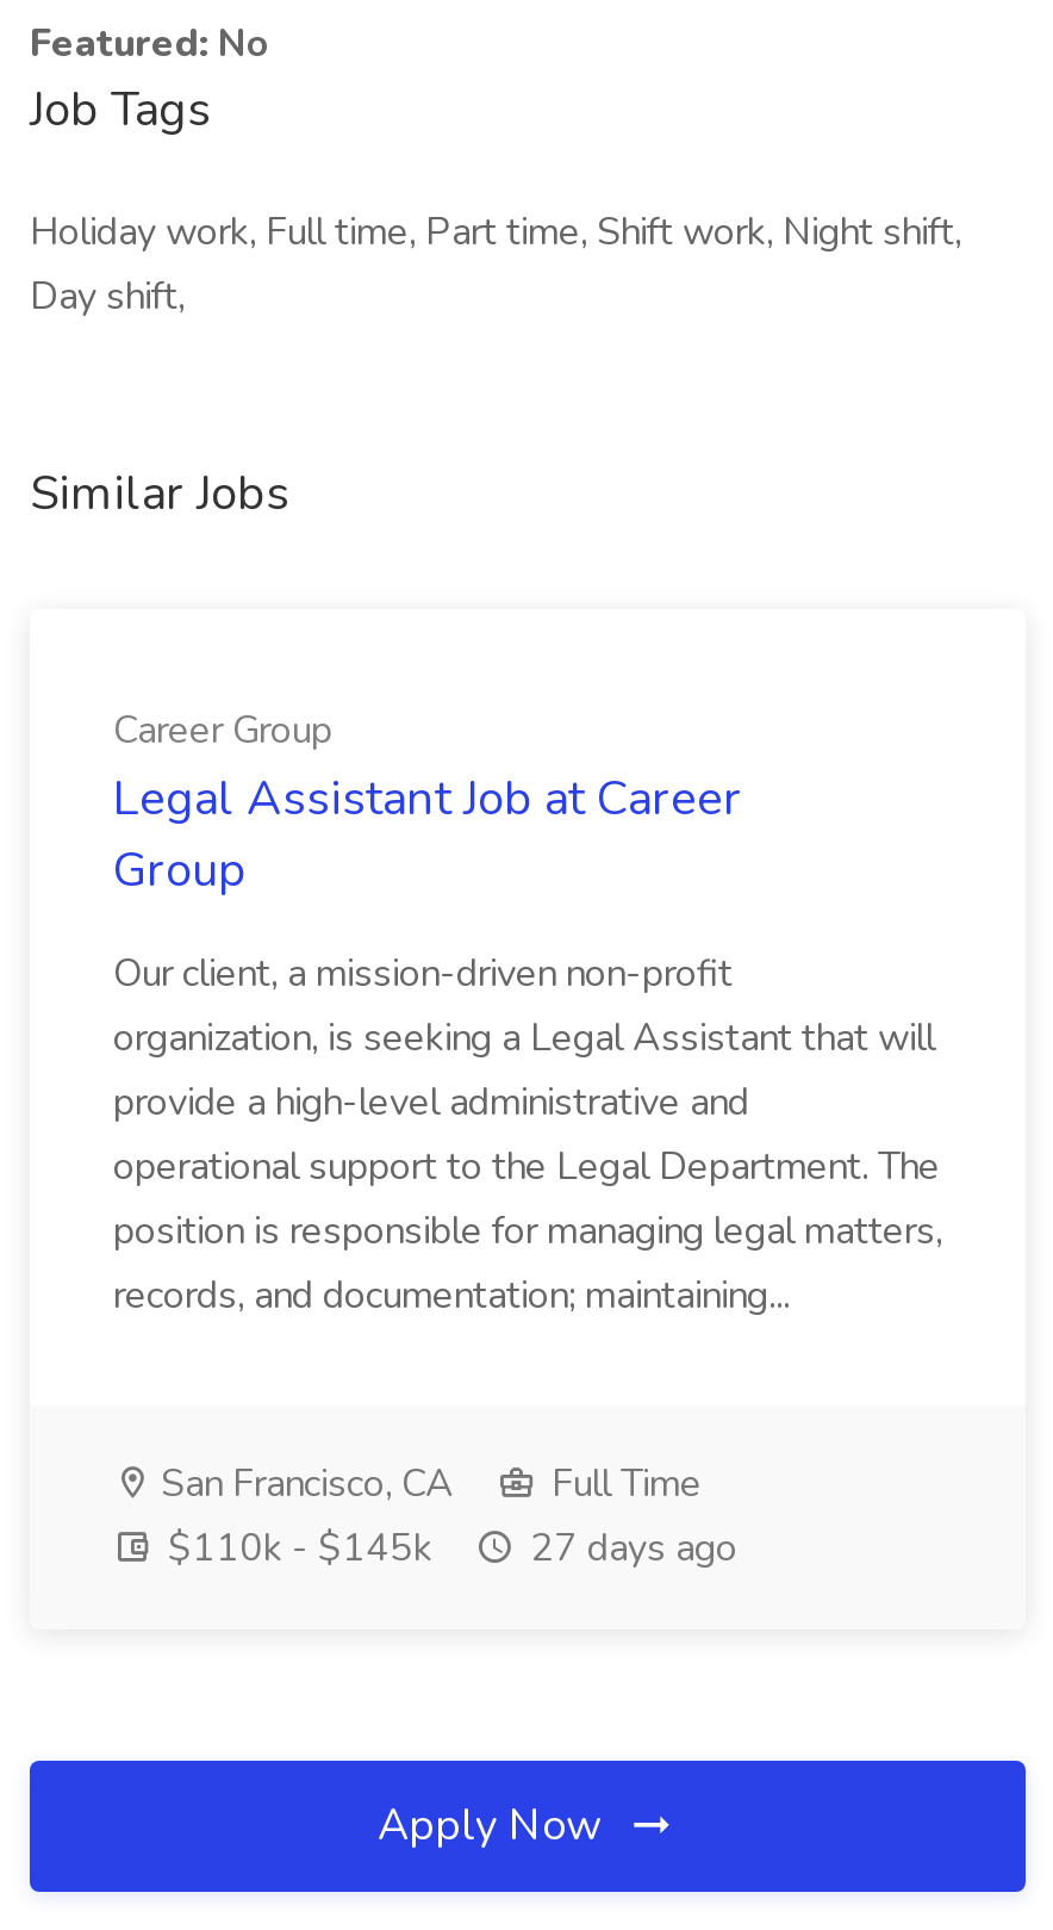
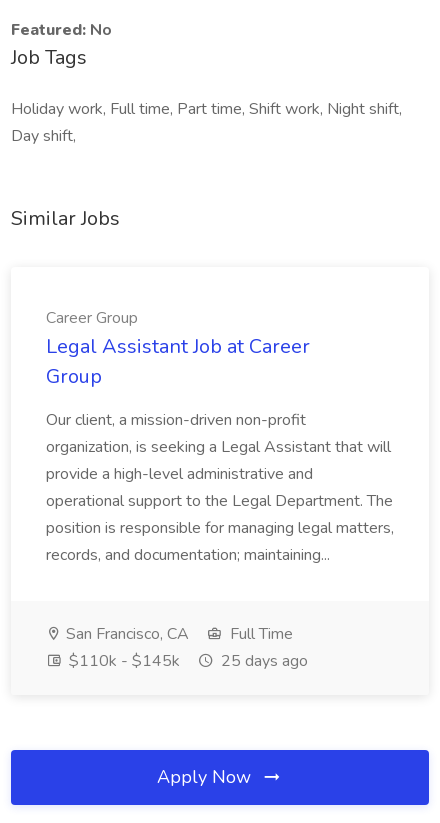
[158,1522,737,1575] $110k - $145k 27 days ago -> [65,650,308,672] $110k - $145k 25 days ago

